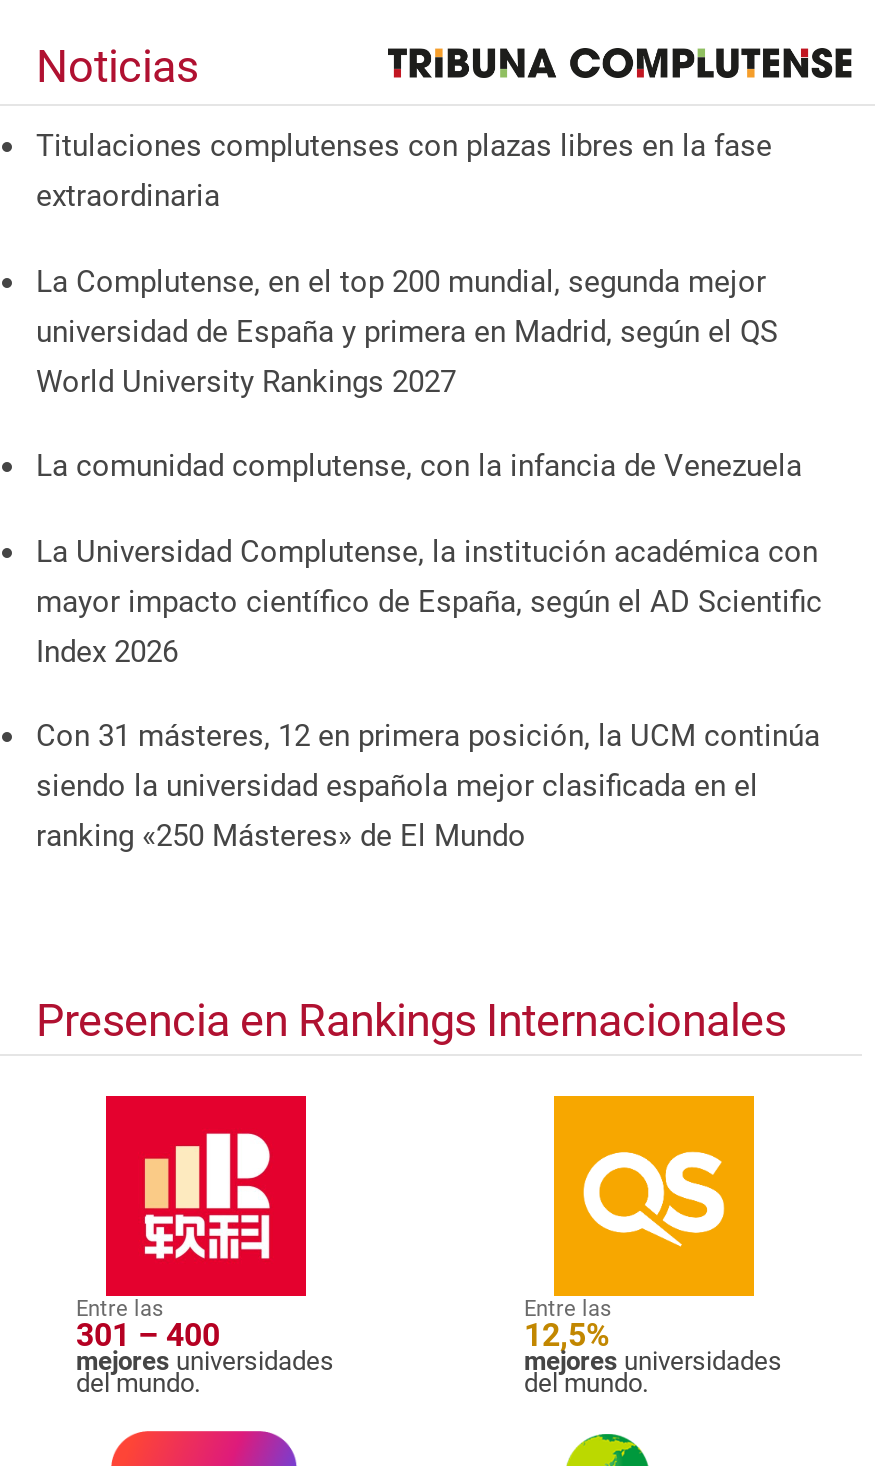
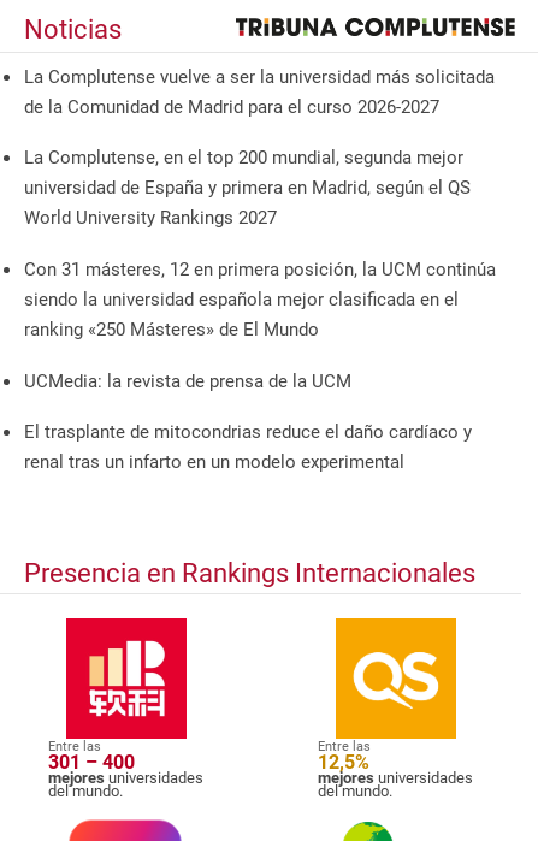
[36,128,772,214] Titulaciones complutenses con plazas libres en la fase | extraordinaria -> [24,66,495,118] La Complutense vuelve a ser la universidad más solicitada | de la Comunidad de Madrid para el curso 2026-2027
[36,448,822,669] La comunidad complutense, con la infancia de Venezuela | La Universidad Complutense, la institución académica con | mayor impacto científico de España, según el AD Scientific | Index 2026 -> none
moved [36,718,820,854] -> [24,259,496,340]: Con 31 másteres, 12 en primera posición, la UCM continúa | siendo la universidad española mejor clasificada en el | ranking «250 Másteres» de El Mundo
none -> [24,370,472,473] UCMedia: la revista de prensa de la UCM | El trasplante de mitocondrias reduce el daño cardíaco y | renal tras un infarto en un modelo experimental

